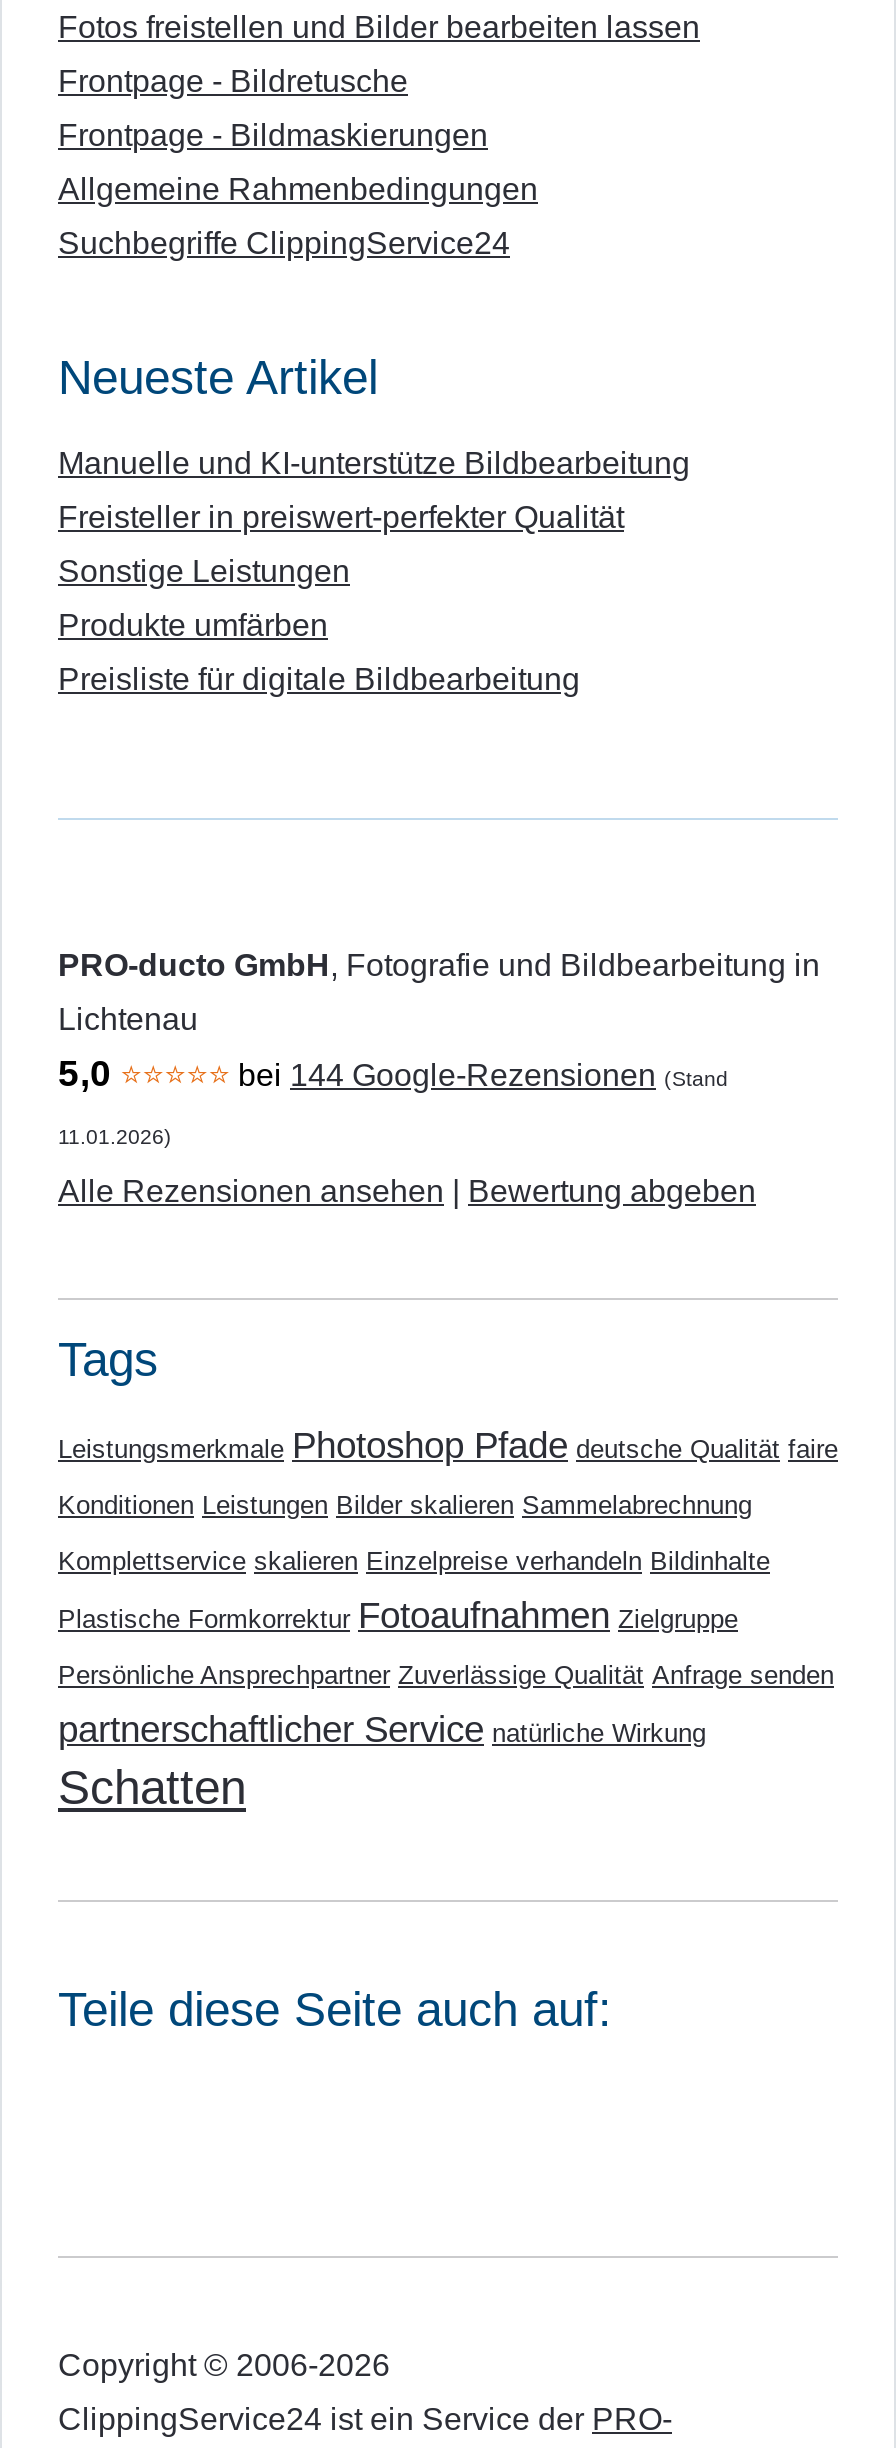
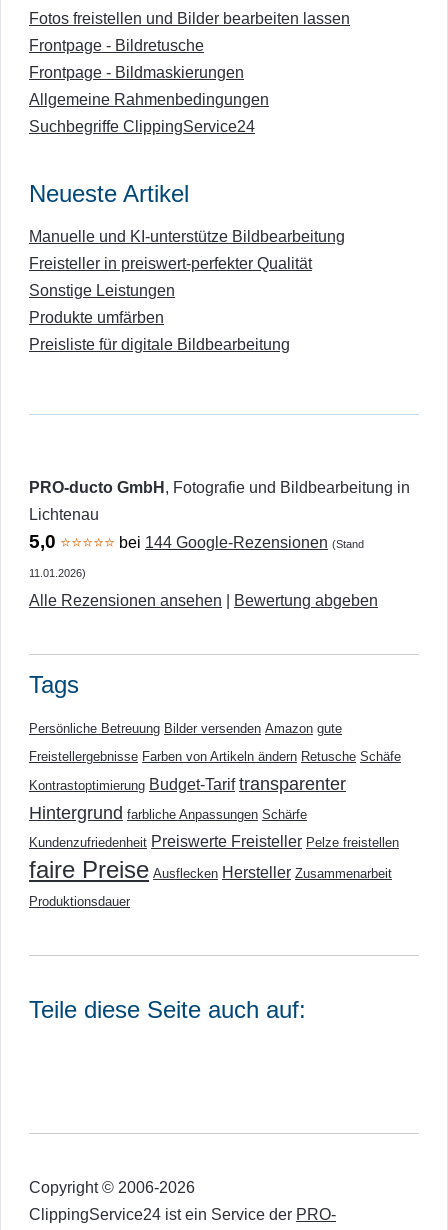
[58,1424,838,1814] Leistungsmerkmale Photoshop Pfade deutsche Qualität faire | Konditionen Leistungen Bilder skalieren Sammelabrechnung | Komplettservice skalieren Einzelpreise verhandeln Bildinhalte | Plastische Formkorrektur Fotoaufnahmen Zielgruppe | Persönliche Ansprechpartner Zuverlässige Qualität Anfrage senden | partnerschaftlicher Service natürliche Wirkung | Schatten -> [29,721,401,909] Persönliche Betreuung Bilder versenden Amazon gute | Freistellergebnisse Farben von Artikeln ändern Retusche Schäfe | Kontrastoptimierung Budget-Tarif transparenter | Hintergrund farbliche Anpassungen Schärfe | Kundenzufriedenheit Preiswerte Freisteller Pelze freistellen | faire Preise Ausflecken Hersteller Zusammenarbeit | Produktionsdauer

